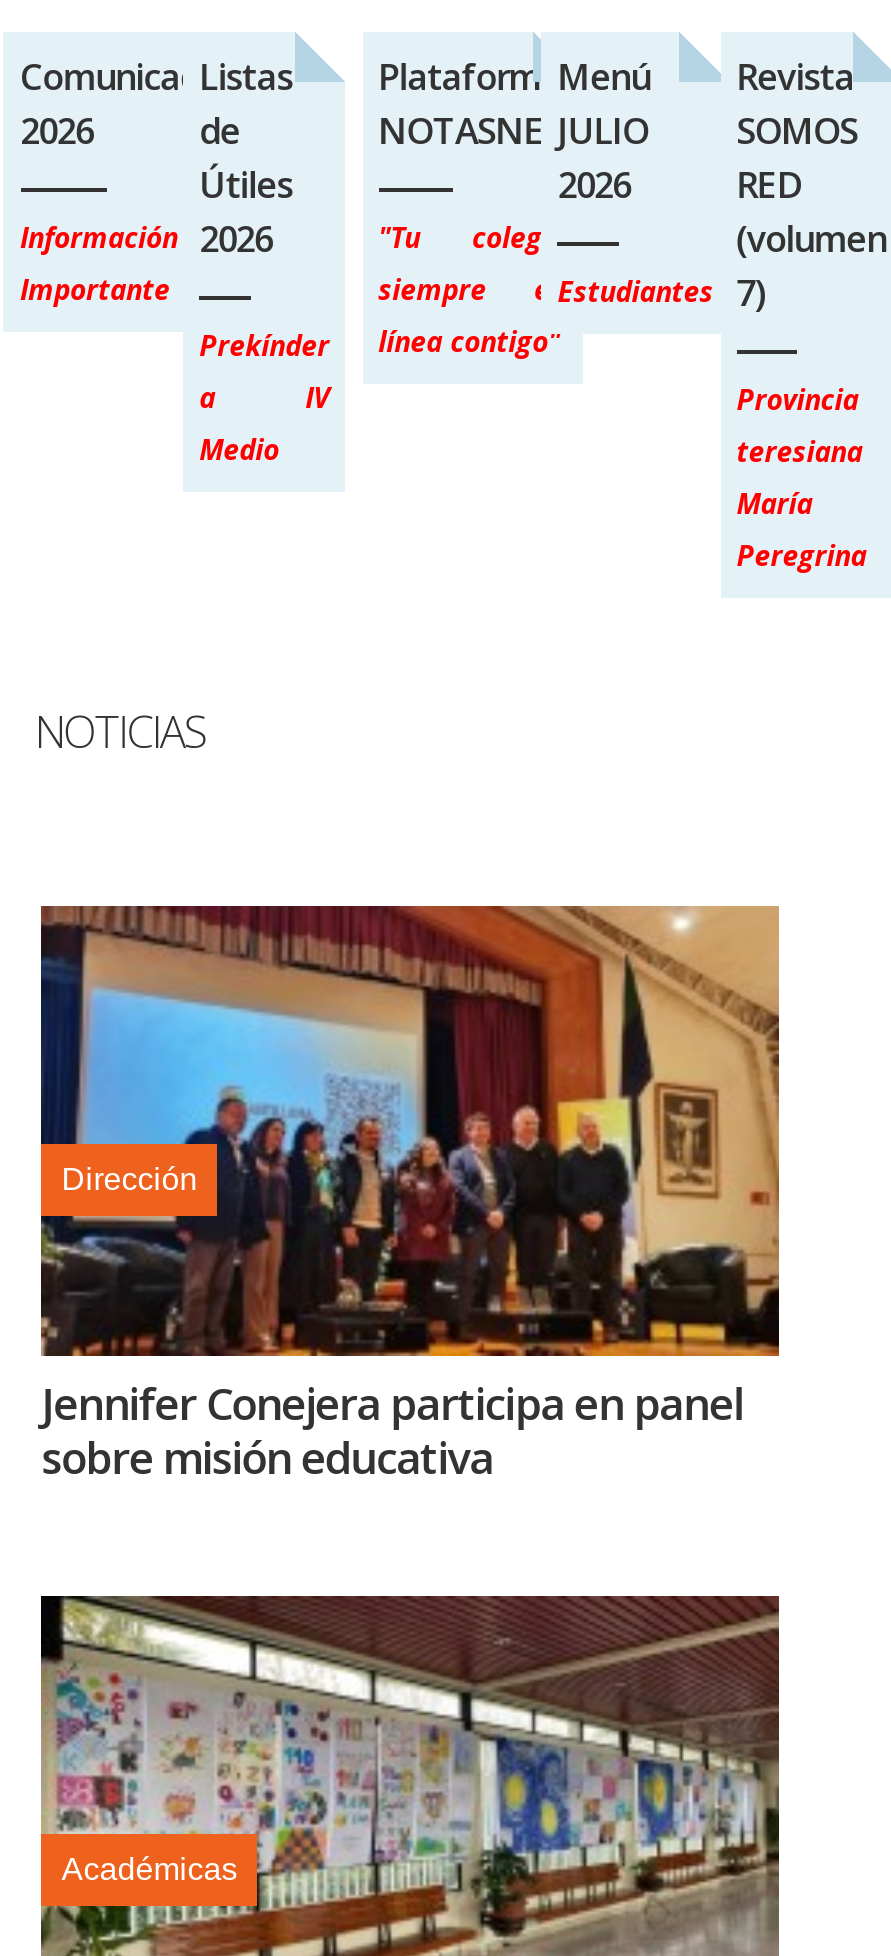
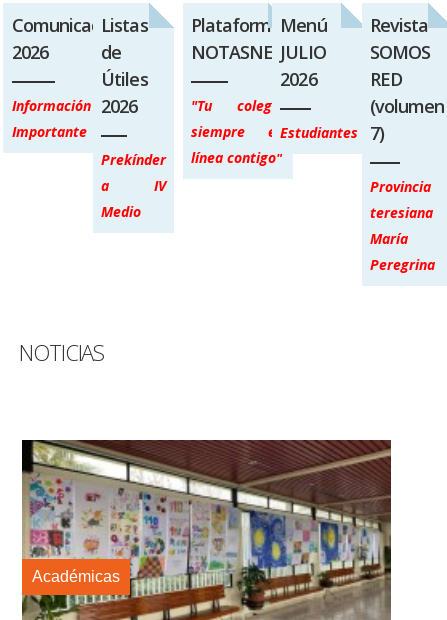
[39,904,781,1358] [image] | Dirección -> none
[41,1372,742,1486] Jennifer Conejera participa en panel | sobre misión educativa -> none

